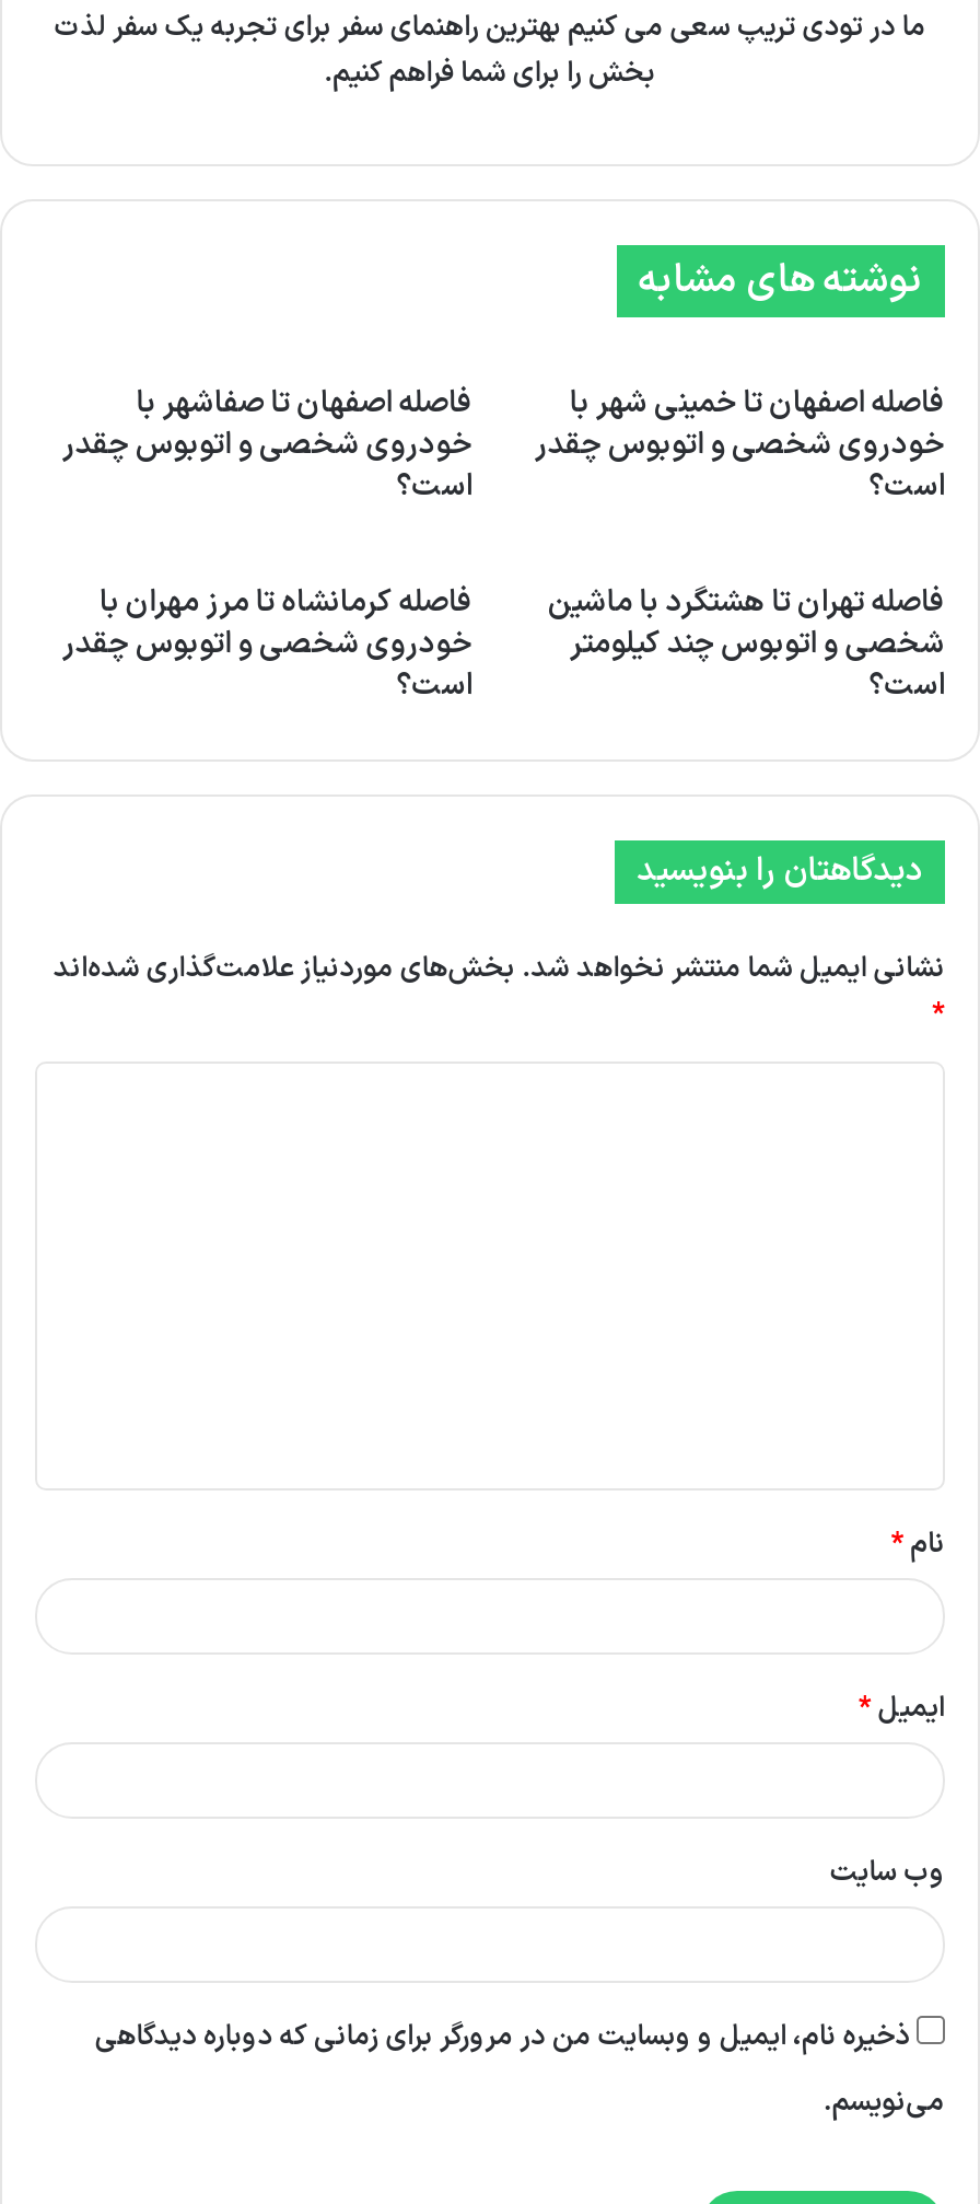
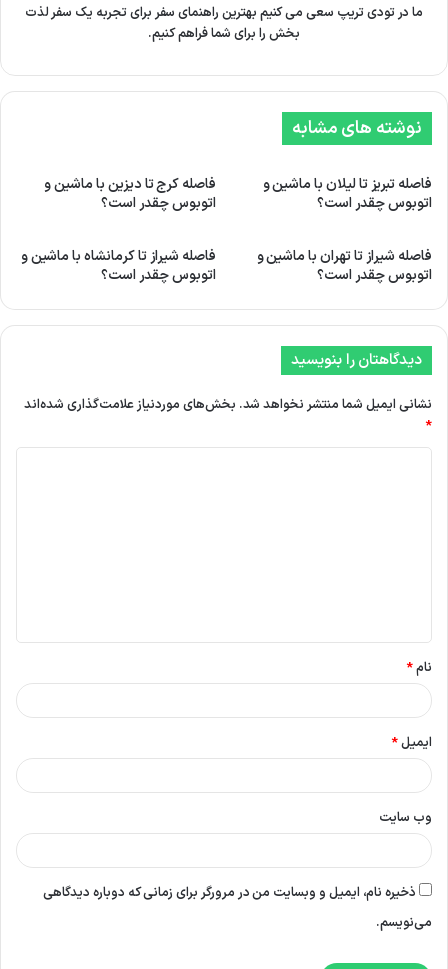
[62,380,472,509] فاصله اصفهان تا صفاشهر با | خودروی شخصی و اتوبوس چقدر | است؟ -> [44,173,216,213] فاصله کرج تا دیزین با ماشین و | اتوبوس چقدر است؟
[534,380,945,509] فاصله اصفهان تا خمینی شهر با | خودروی شخصی و اتوبوس چقدر | است؟ -> [262,173,432,213] فاصله تبریز تا لیلان با ماشین و | اتوبوس چقدر است؟
[62,579,472,708] فاصله کرمانشاه تا مرز مهران با | خودروی شخصی و اتوبوس چقدر | است؟ -> [21,245,216,285] فاصله شیراز تا کرمانشاه با ماشین و | اتوبوس چقدر است؟
[548,579,945,708] فاصله تهران تا هشتگرد با ماشین | شخصی و اتوبوس چند کیلومتر | است؟ -> [256,245,432,285] فاصله شیراز تا تهران با ماشین و | اتوبوس چقدر است؟

